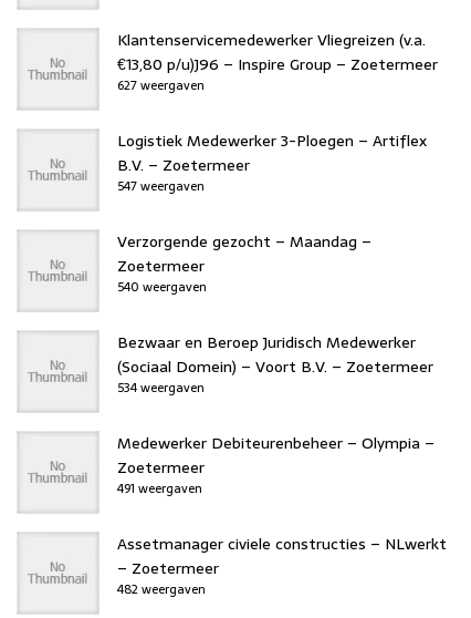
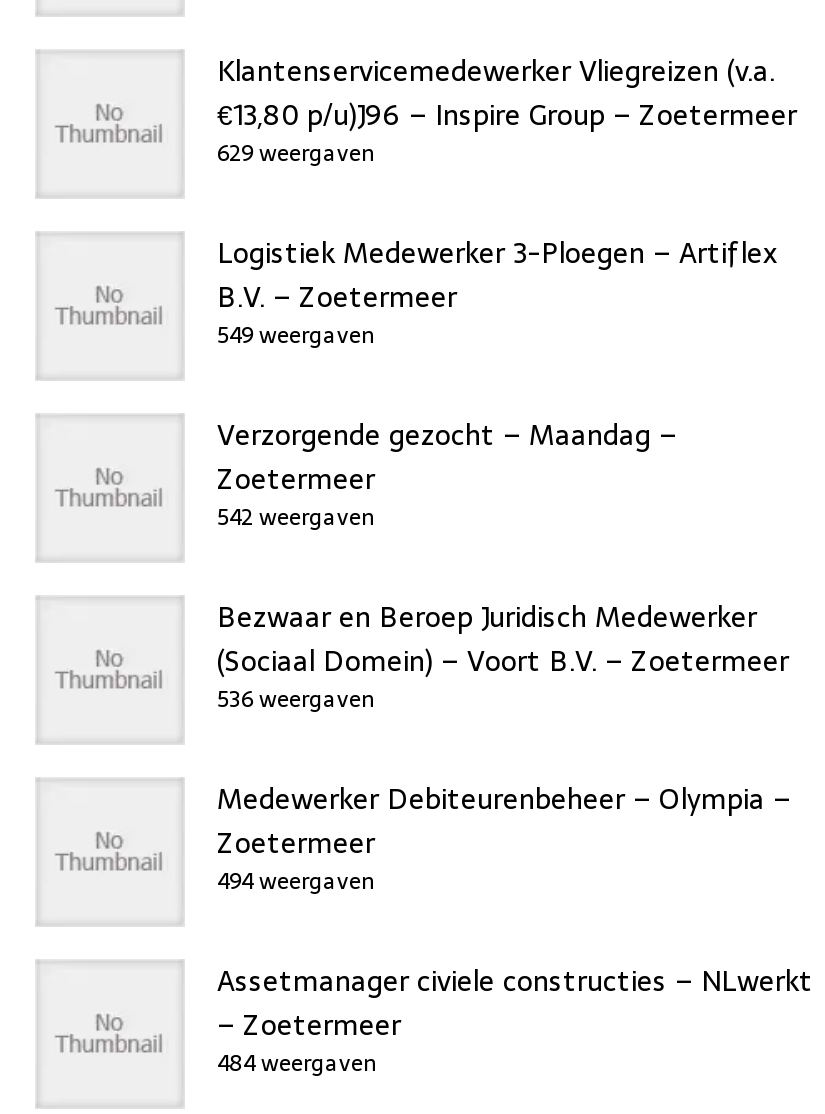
[117,75,205,95] 627 weergaven -> [217,135,375,171] 629 weergaven
[117,176,205,196] 547 weergaven -> [217,317,375,353] 549 weergaven
[117,277,207,297] 540 weergaven -> [217,499,375,535] 542 weergaven
[117,378,205,398] 534 weergaven -> [217,681,375,717] 536 weergaven
[117,478,202,498] 491 weergaven -> [217,863,375,899] 494 weergaven
[117,579,206,599] 482 weergaven -> [217,1045,377,1081] 484 weergaven

